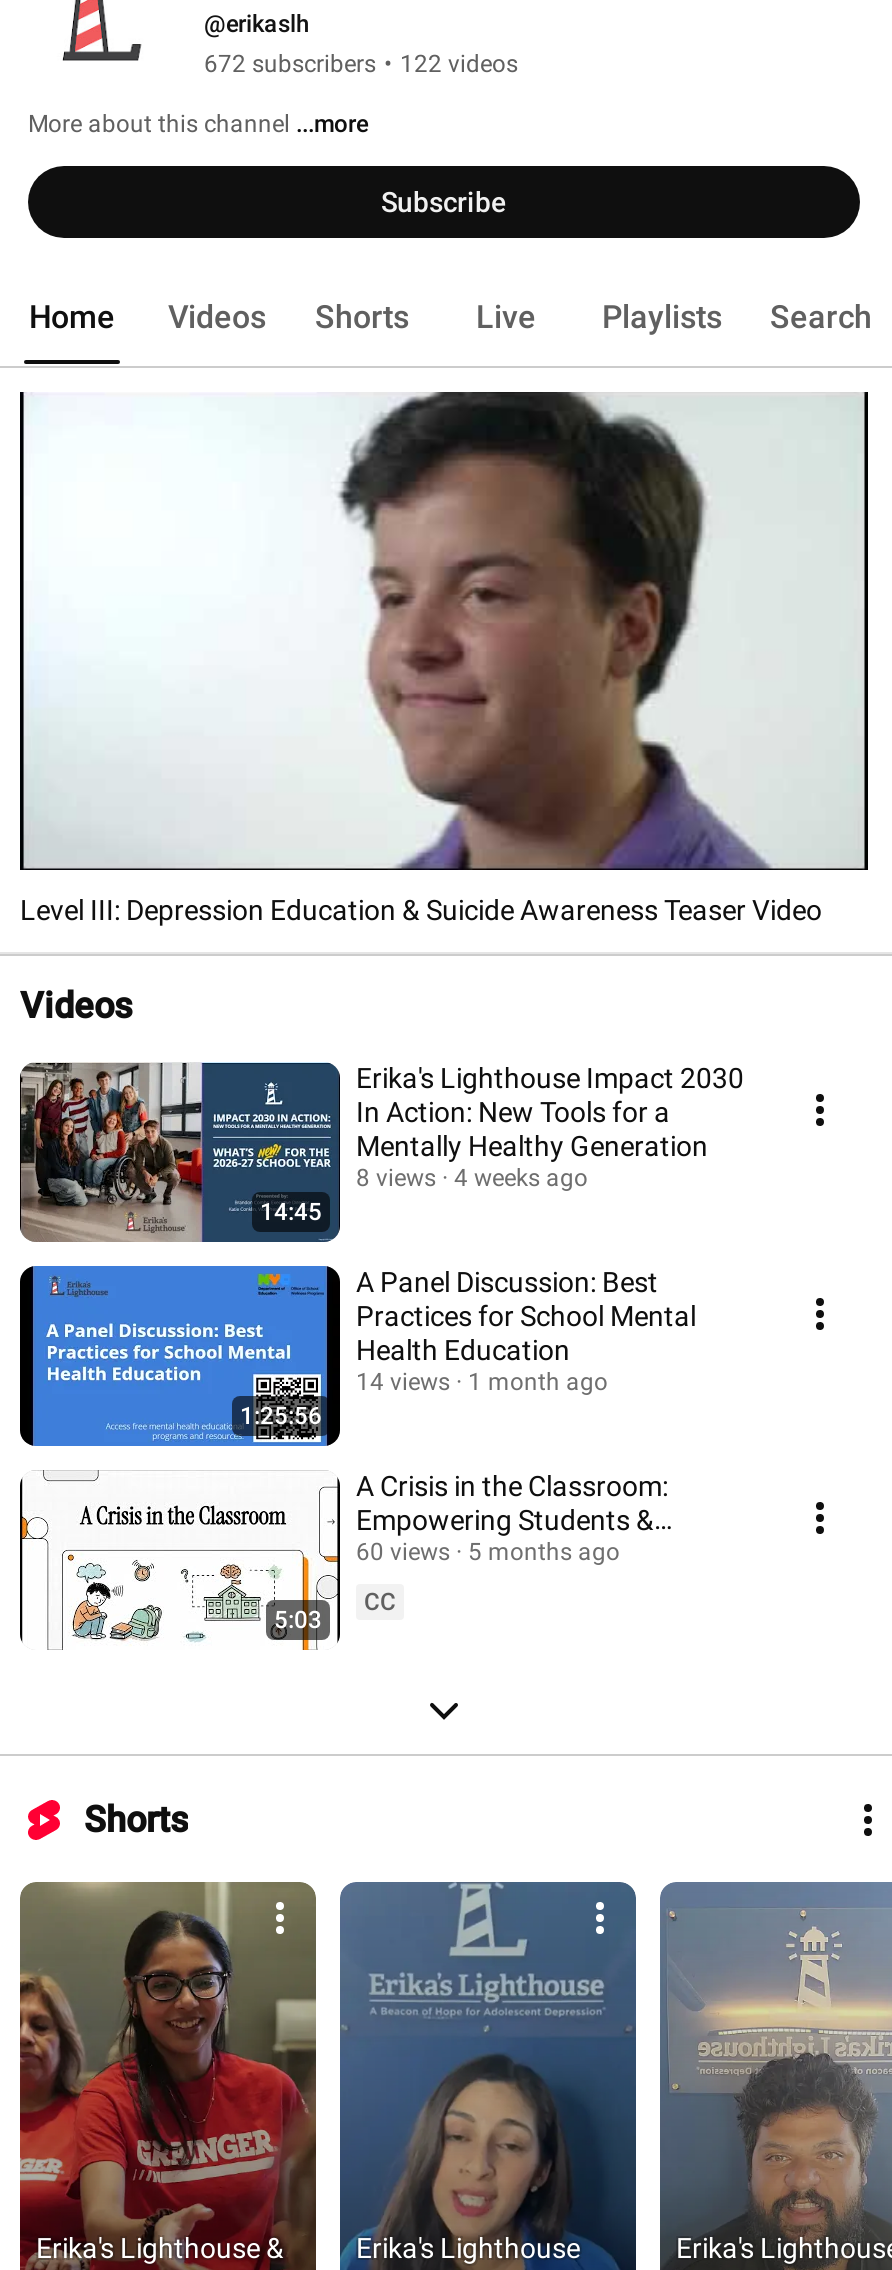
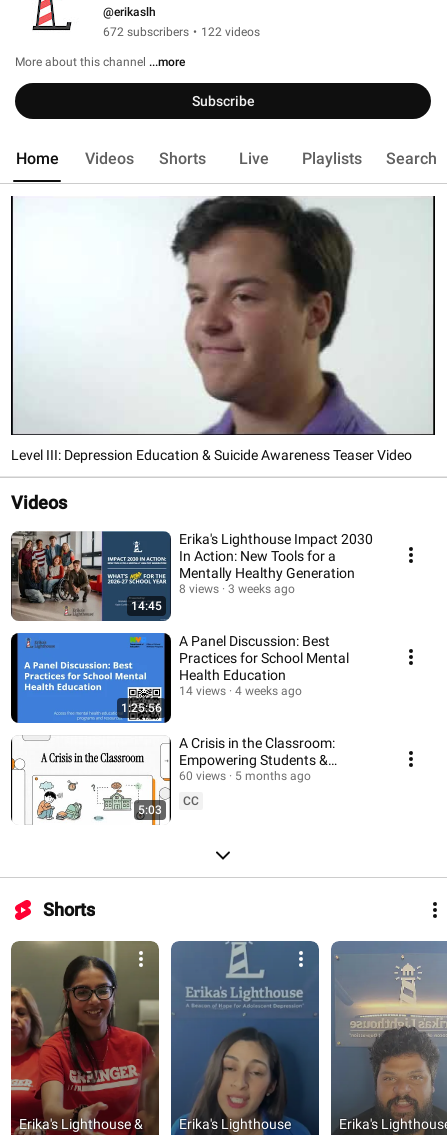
[356,1163,588,1191] 8 views 4 weeks ago -> [179,581,295,595] 8 views 3 weeks ago
[356,1367,608,1395] 14 views 1 month ago -> [179,683,302,697] 14 views 4 weeks ago

